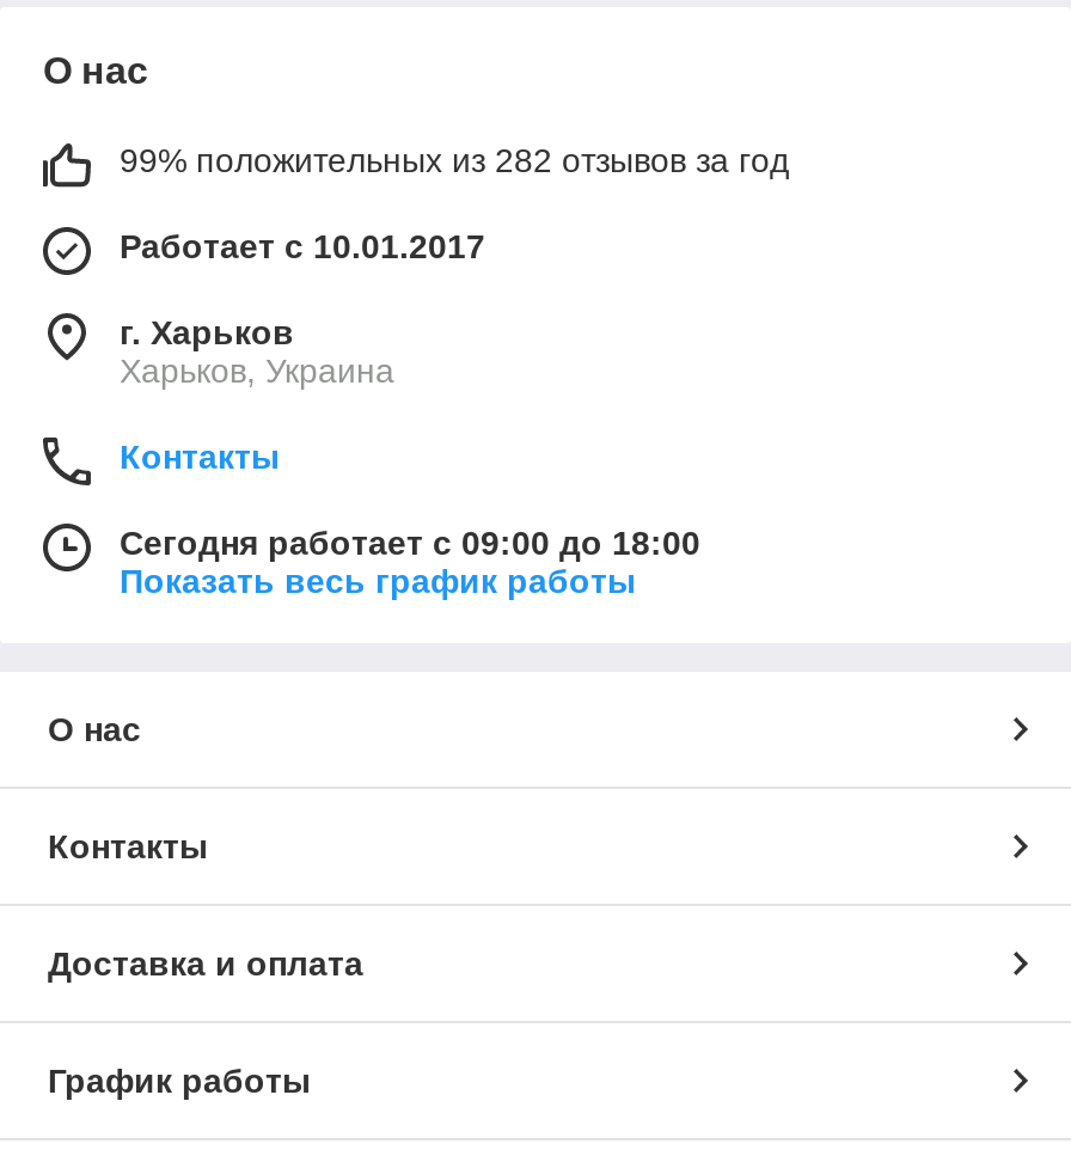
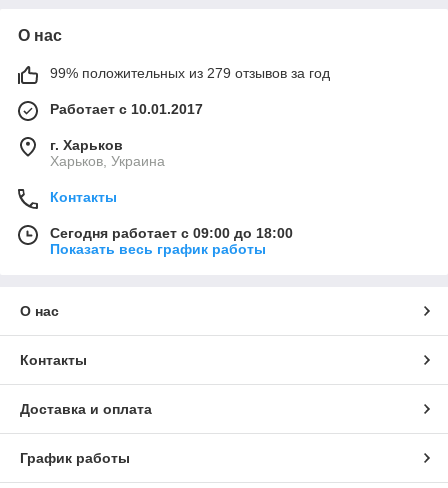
[120,142,789,180] 99% положительных из 282 отзывов за год -> [50,65,330,81] 99% положительных из 279 отзывов за год

